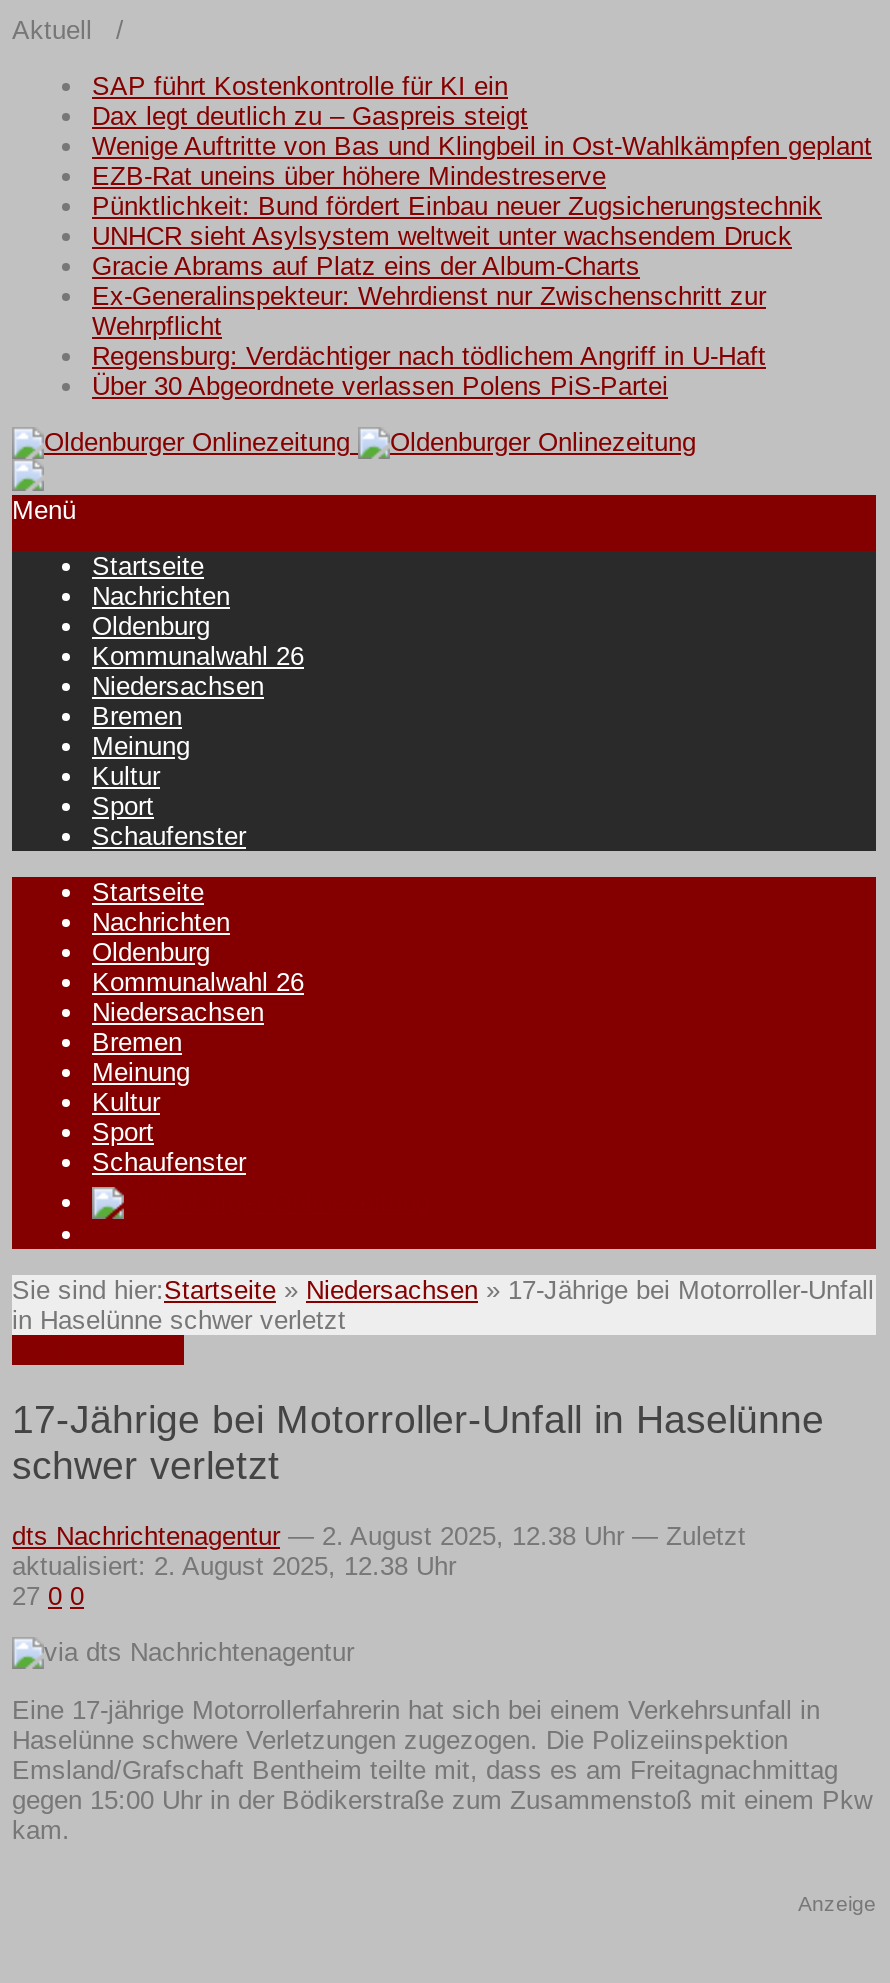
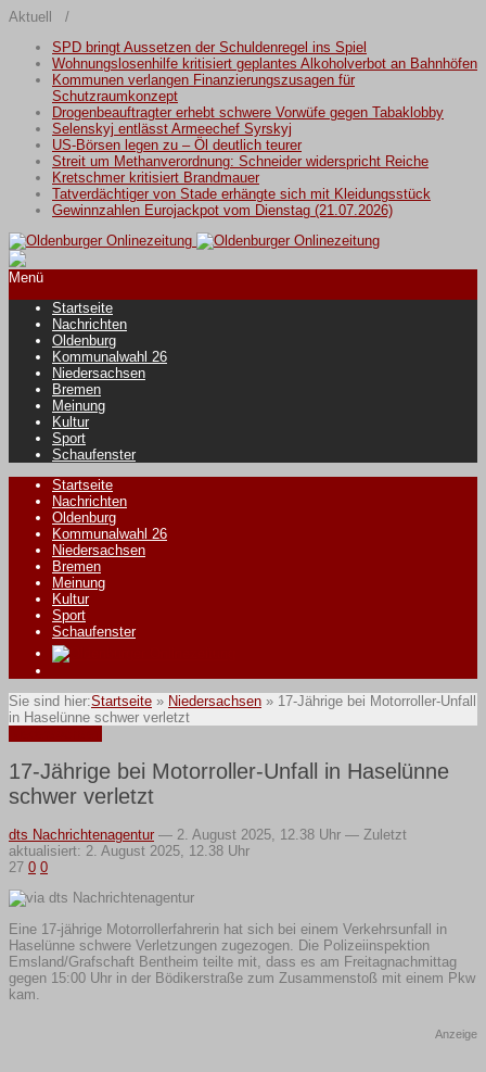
[92,71,872,401] SAP führt Kostenkontrolle für KI ein | Dax legt deutlich zu – Gaspreis steigt | Wenige Auftritte von Bas und Klingbeil in Ost-Wahlkämpfen geplant | EZB-Rat uneins über höhere Mindestreserve | Pünktlichkeit: Bund fördert Einbau neuer Zugsicherungstechnik | UNHCR sieht Asylsystem weltweit unter wachsendem Druck | Gracie Abrams auf Platz eins der Album-Charts | Ex-Generalinspekteur: Wehrdienst nur Zwischenschritt zur | Wehrpflicht | Regensburg: Verdächtiger nach tödlichem Angriff in U-Haft | Über 30 Abgeordnete verlassen Polens PiS-Partei -> [52,39,477,218] SPD bringt Aussetzen der Schuldenregel ins Spiel | Wohnungslosenhilfe kritisiert geplantes Alkoholverbot an Bahnhöfen | Kommunen verlangen Finanzierungszusagen für | Schutzraumkonzept | Drogenbeauftragter erhebt schwere Vorwüfe gegen Tabaklobby | Selenskyj entlässt Armeechef Syrskyj | US-Börsen legen zu – Öl deutlich teurer | Streit um Methanverordnung: Schneider widerspricht Reiche | Kretschmer kritisiert Brandmauer | Tatverdächtiger von Stade erhängte sich mit Kleidungsstück | Gewinnzahlen Eurojackpot vom Dienstag (21.07.2026)

